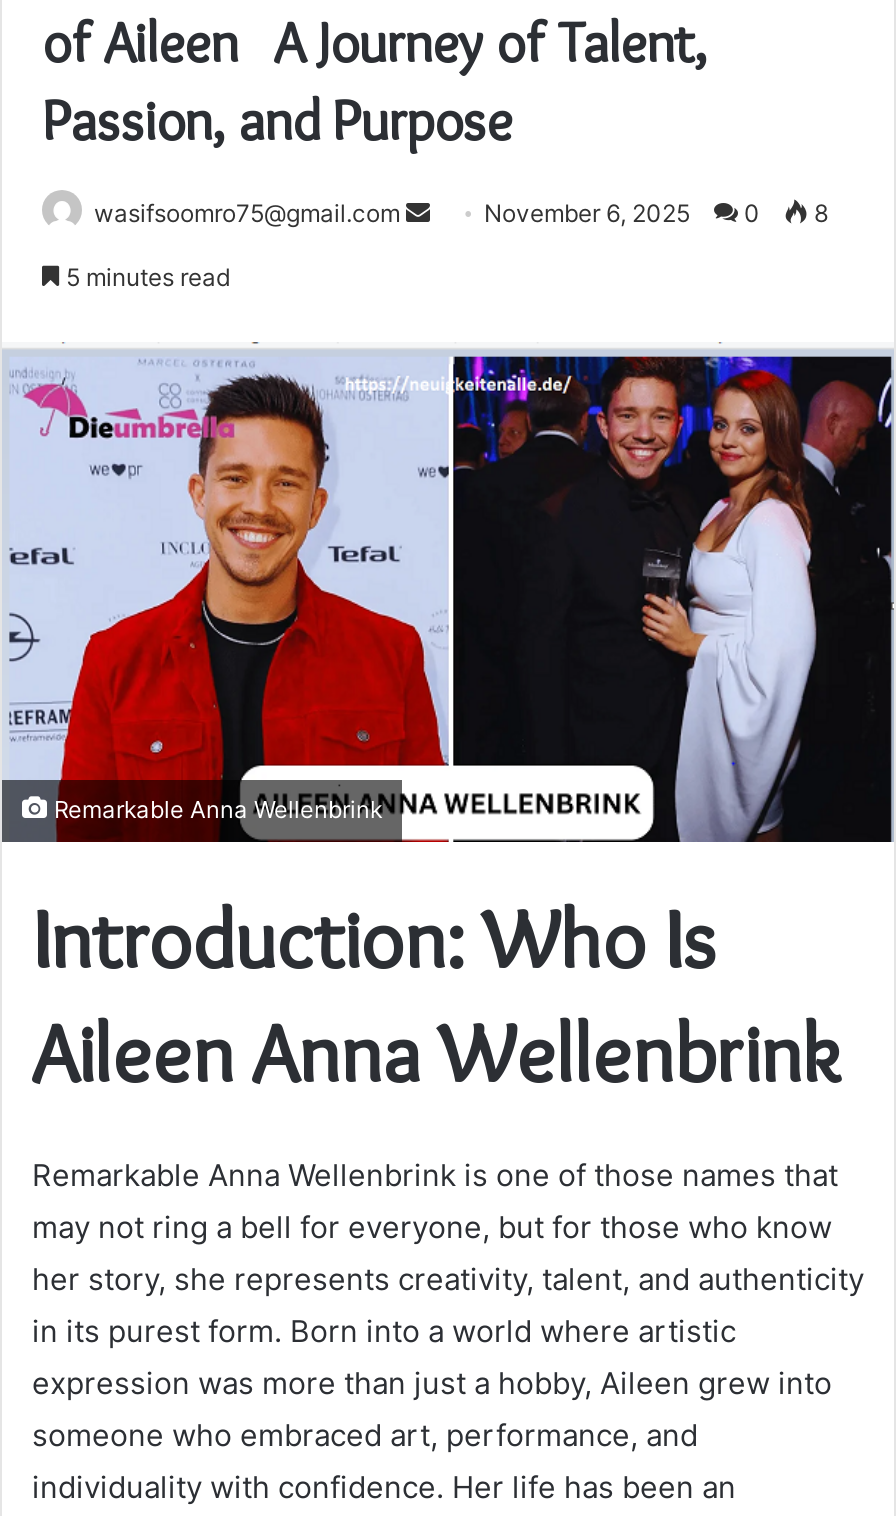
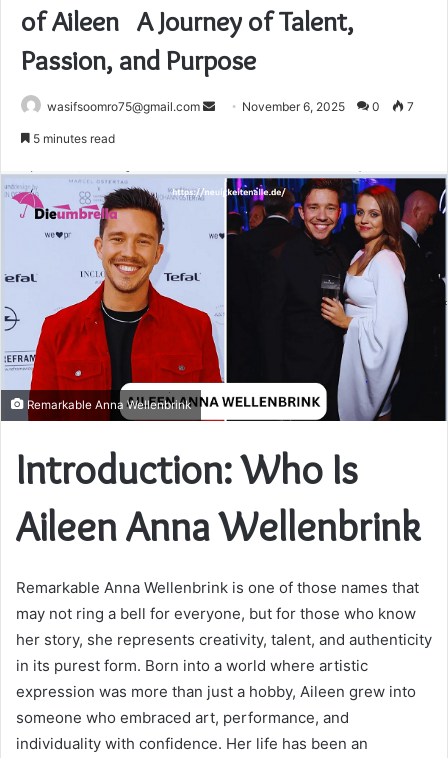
[808,198,828,228] 8 -> [404,99,414,114] 7

